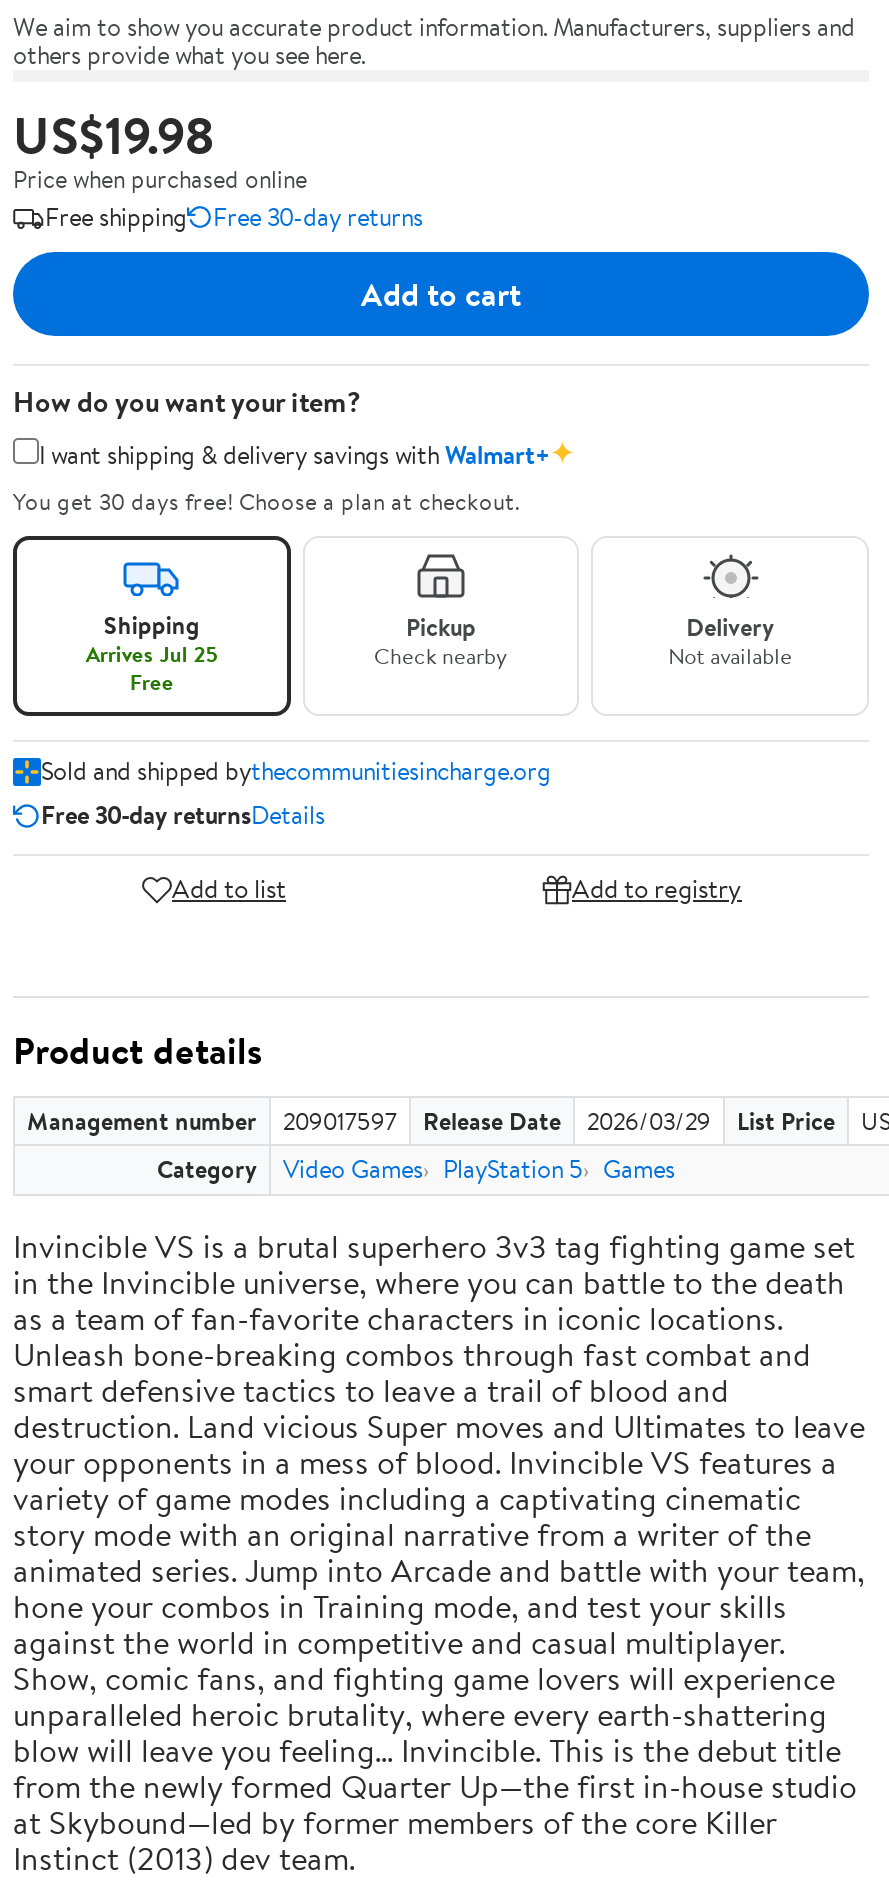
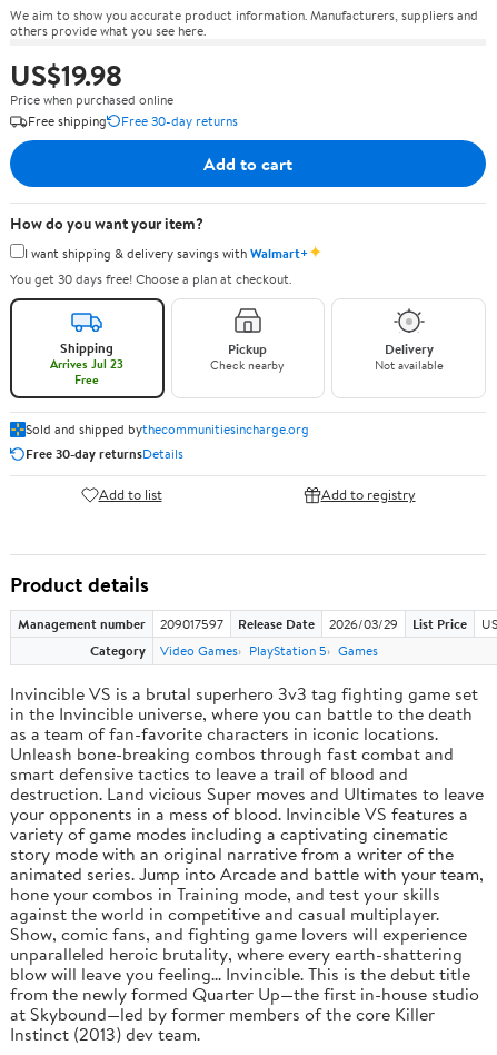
[86,638,218,670] Arrives Jul 25 -> [50,355,124,373] Arrives Jul 23

